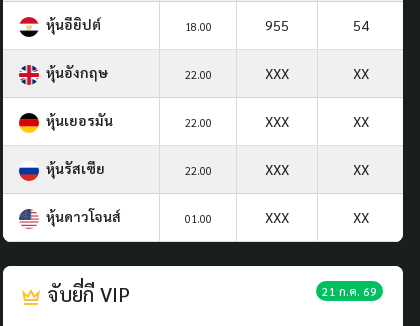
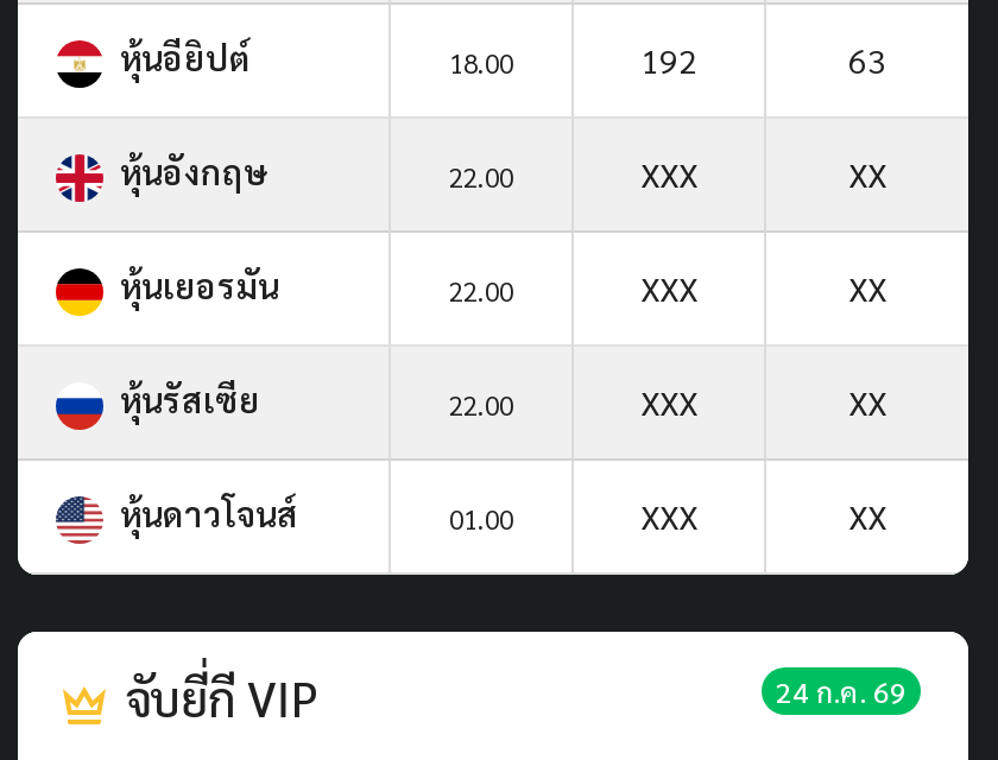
[265,16,289,34] 955 -> [640,38,697,80] 192
[352,16,368,34] 54 -> [848,38,886,80] 63
[322,283,377,299] 21 ก.ค. 69 -> [776,672,907,710] 24 ก.ค. 69

